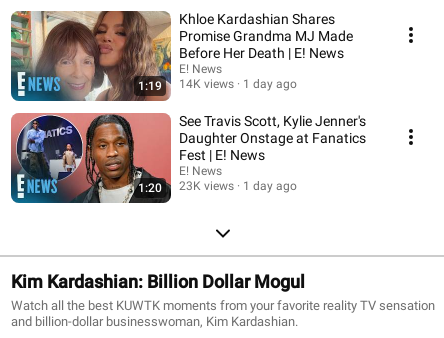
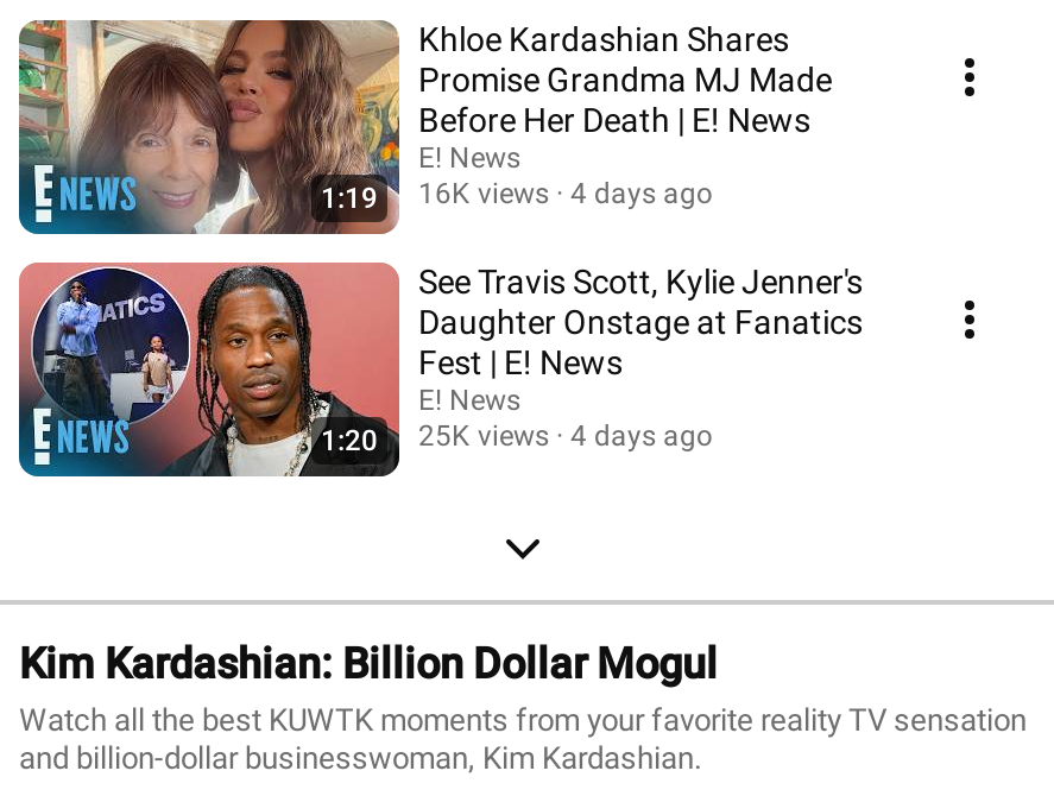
[179,76,234,90] 14K views -> [418,176,549,209] 16K views
[243,76,297,90] 1 day ago -> [570,176,713,209] 4 days ago
[179,178,234,192] 23K views -> [418,418,549,451] 25K views
[243,178,297,192] 1 day ago -> [570,418,713,451] 4 days ago

